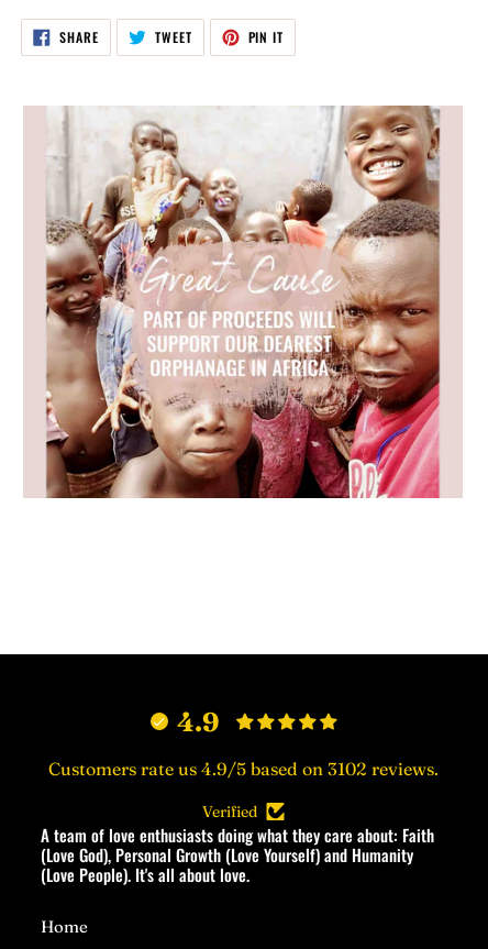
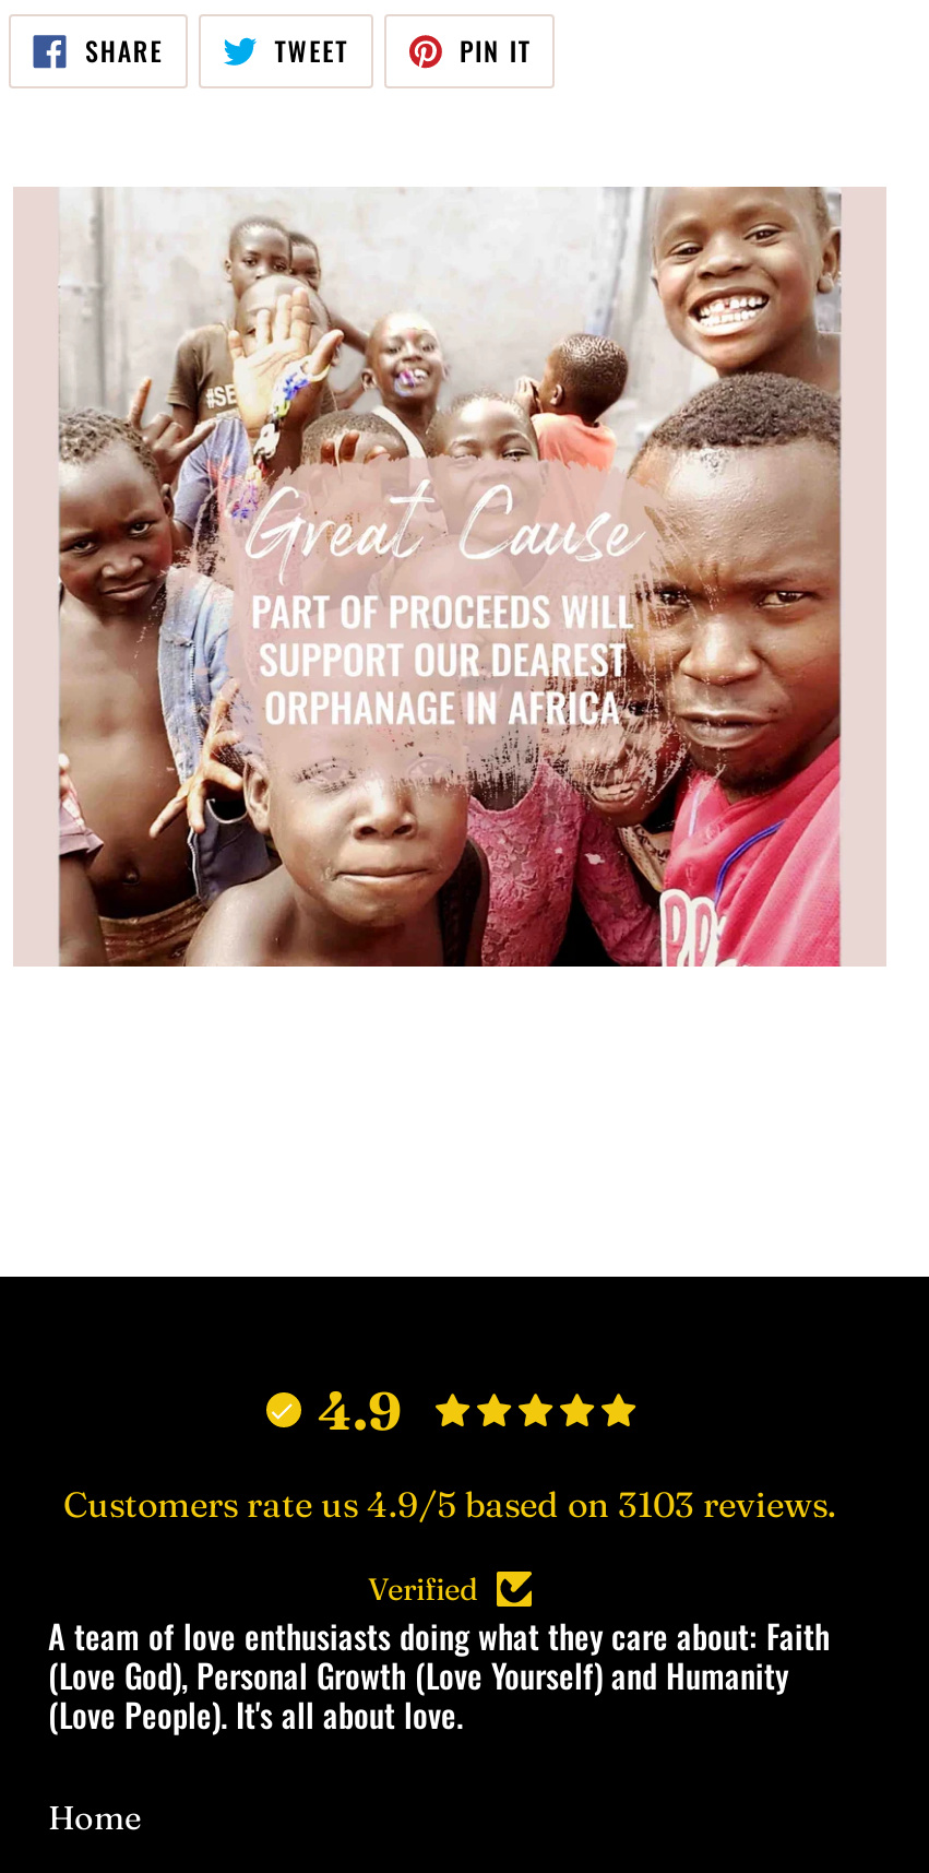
[48,758,438,780] Customers rate us 4.9/5 based on 3102 reviews. -> [63,1483,836,1527] Customers rate us 4.9/5 based on 3103 reviews.

